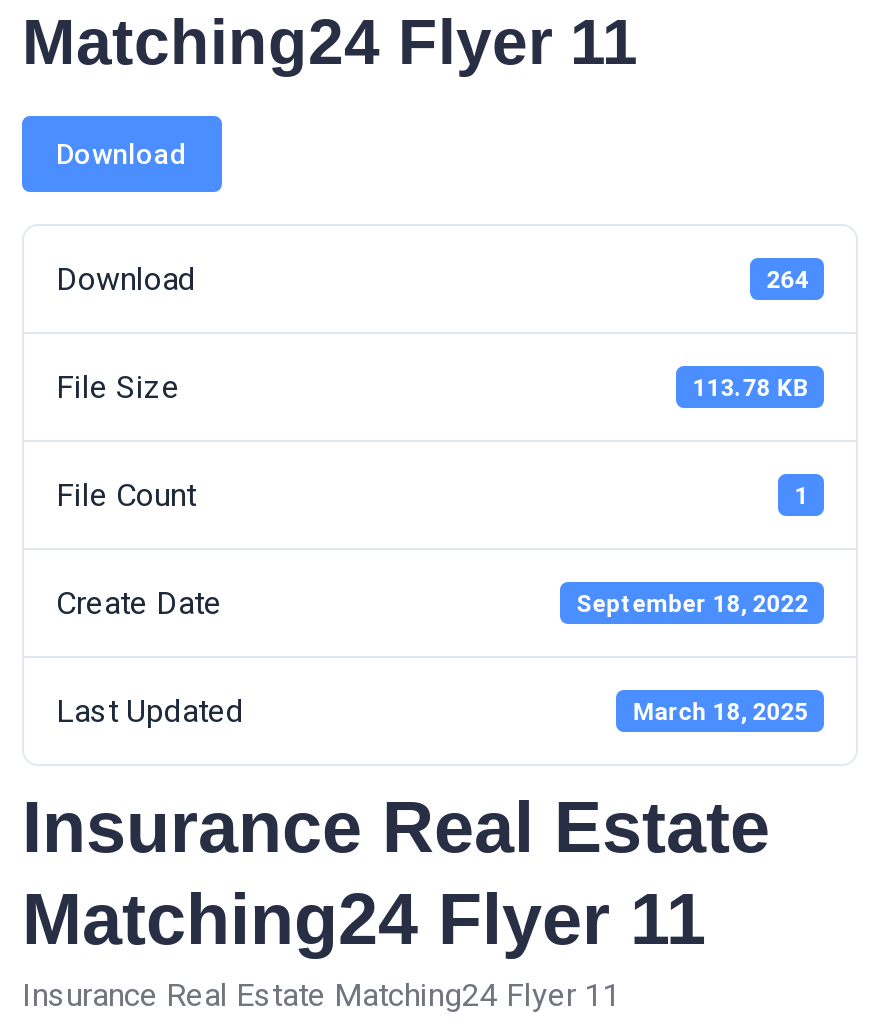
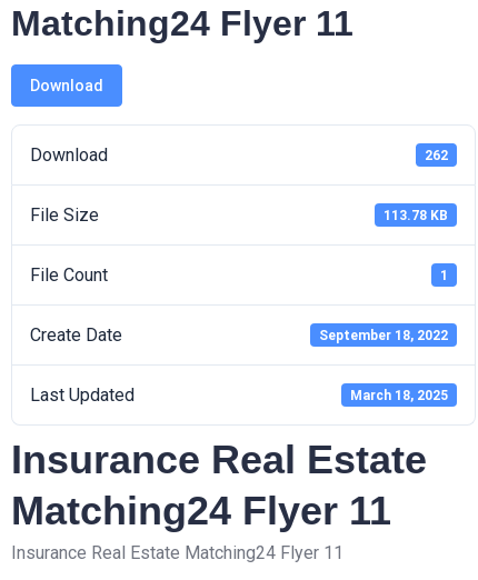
[766,265,808,293] 264 -> [425,147,448,163] 262

